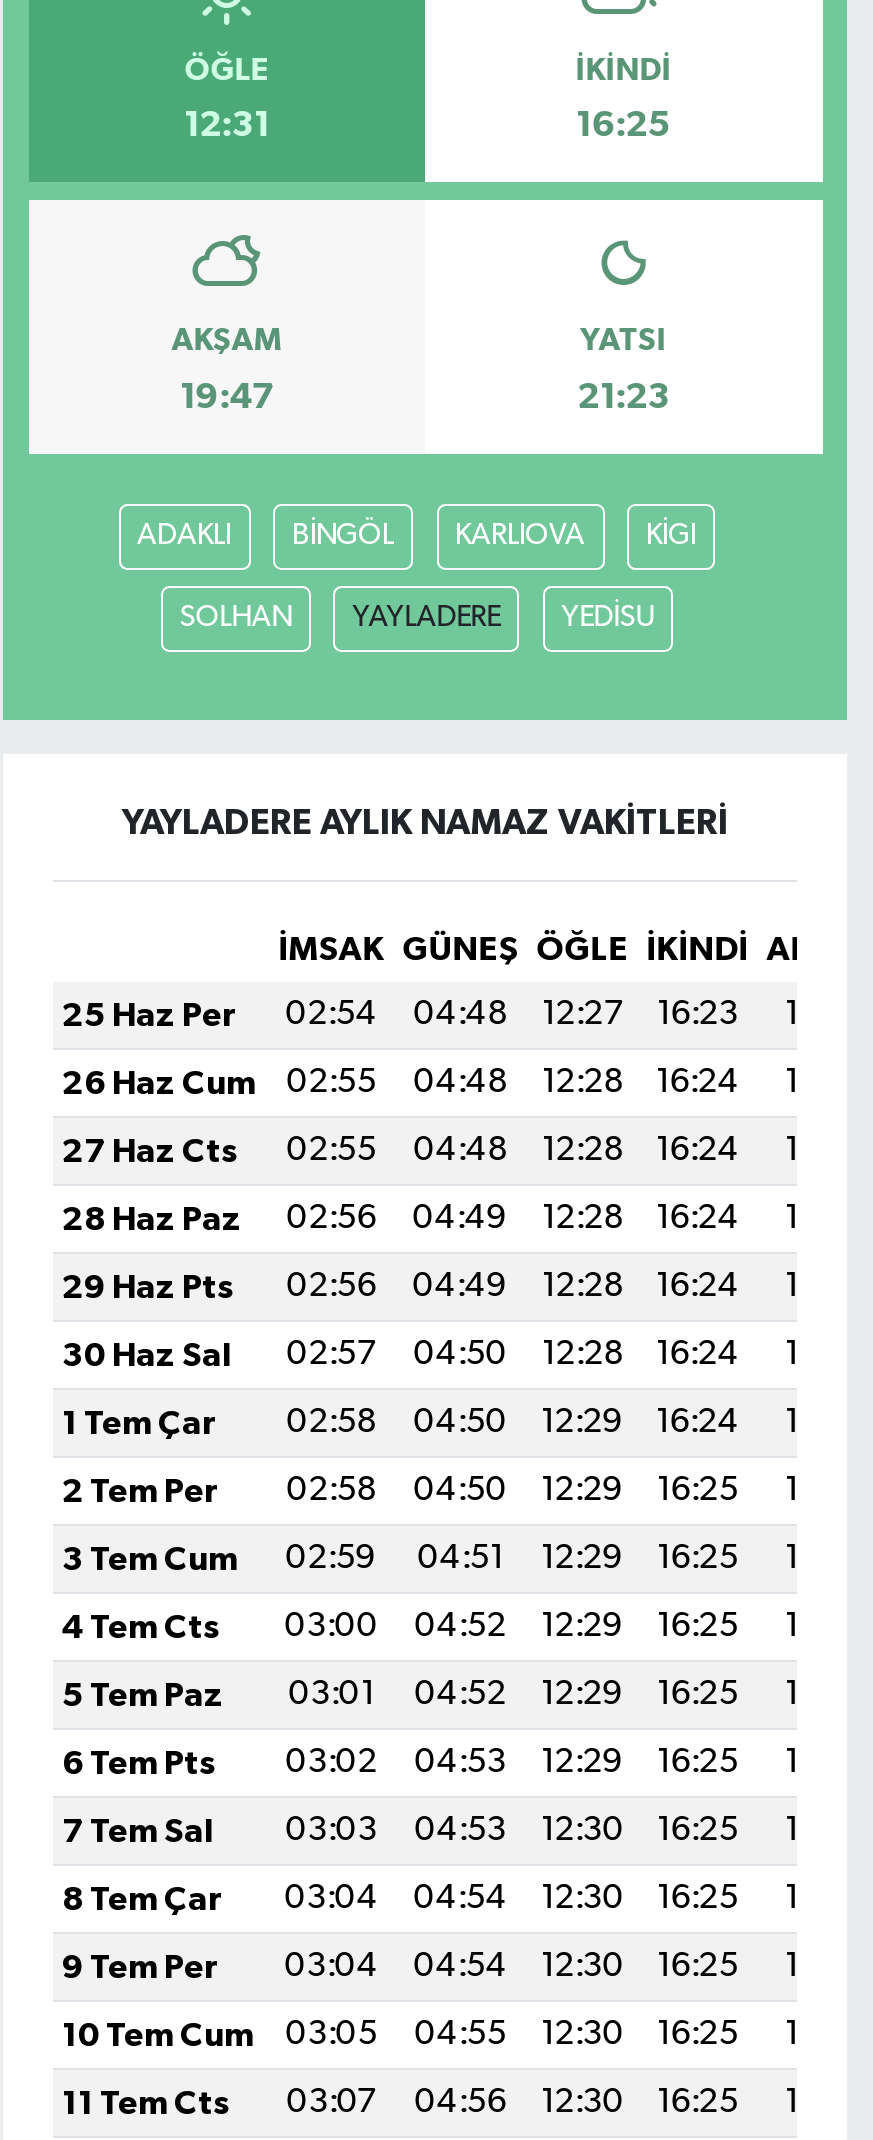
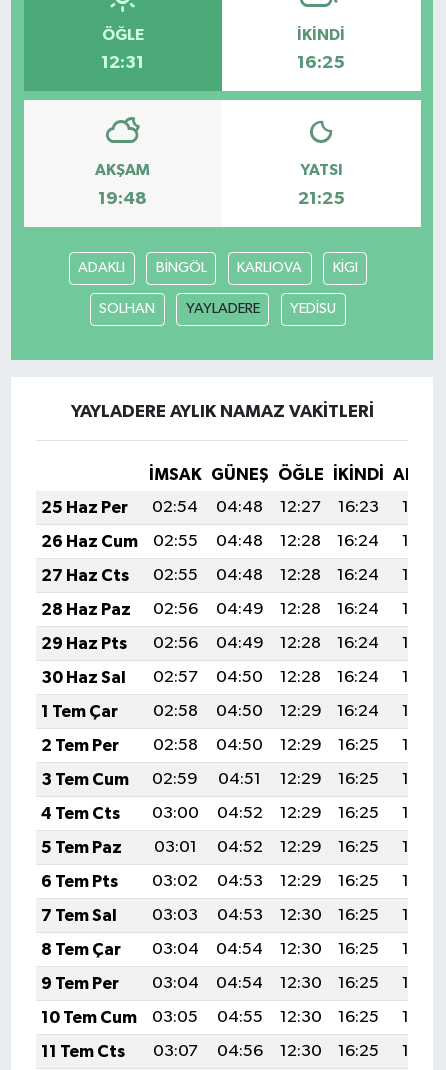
[179,379,273,415] 19:47 -> [98,190,147,208] 19:48
[577,379,669,415] 21:23 -> [298,190,345,208] 21:25

